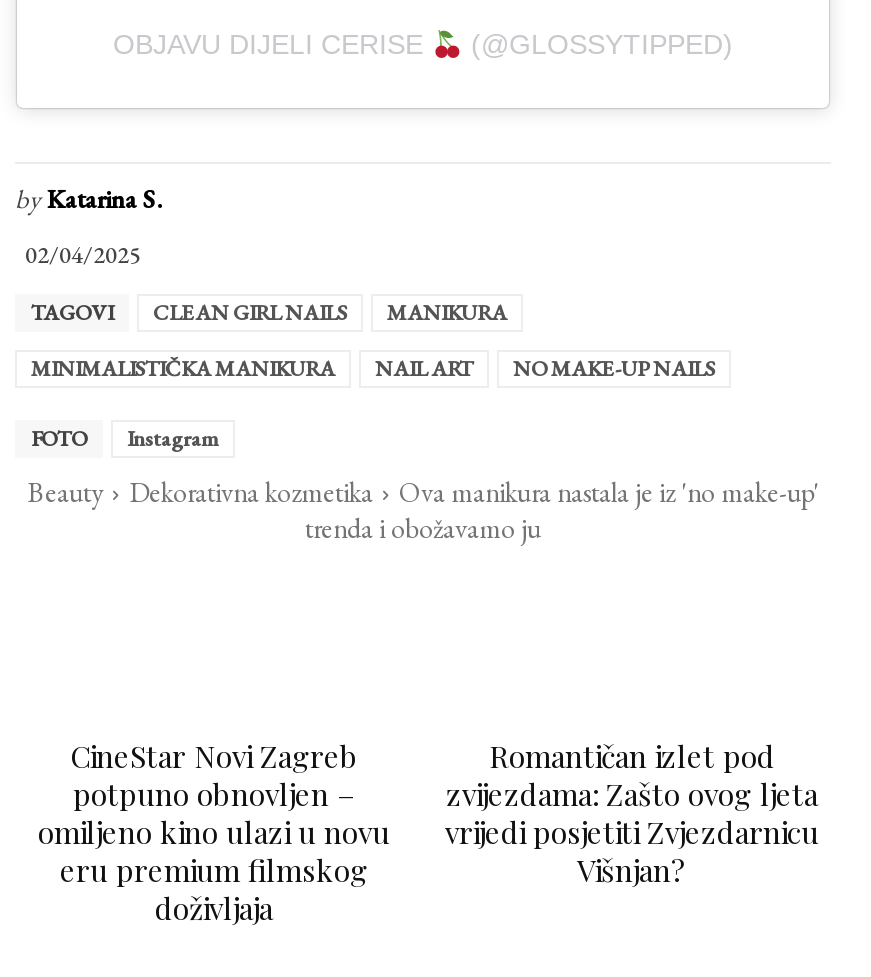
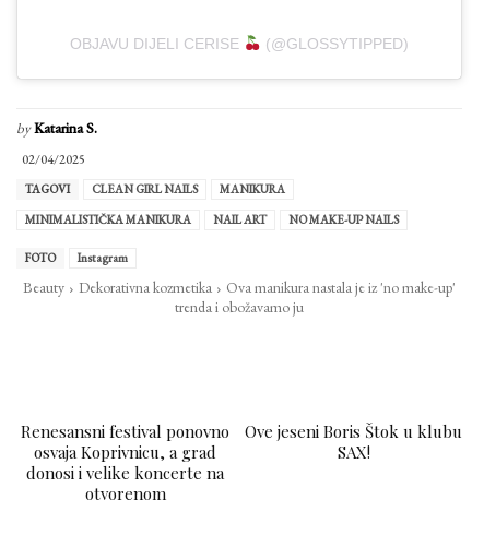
[38,736,390,928] CineStar Novi Zagreb | potpuno obnovljen – | omiljeno kino ulazi u novu | eru premium filmskog | doživljaja -> [21,421,229,505] Renesansni festival ponovno | osvaja Koprivnicu, a grad | donosi i velike koncerte na | otvorenom
[445,736,819,890] Romantičan izlet pod | zvijezdama: Zašto ovog ljeta | vrijedi posjetiti Zvjezdarnicu | Višnjan? -> [245,421,462,463] Ove jeseni Boris Štok u klubu | SAX!

